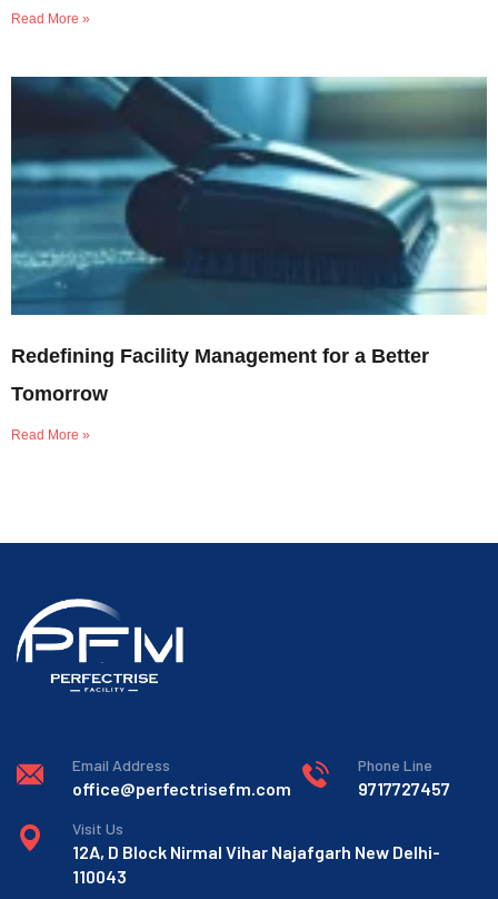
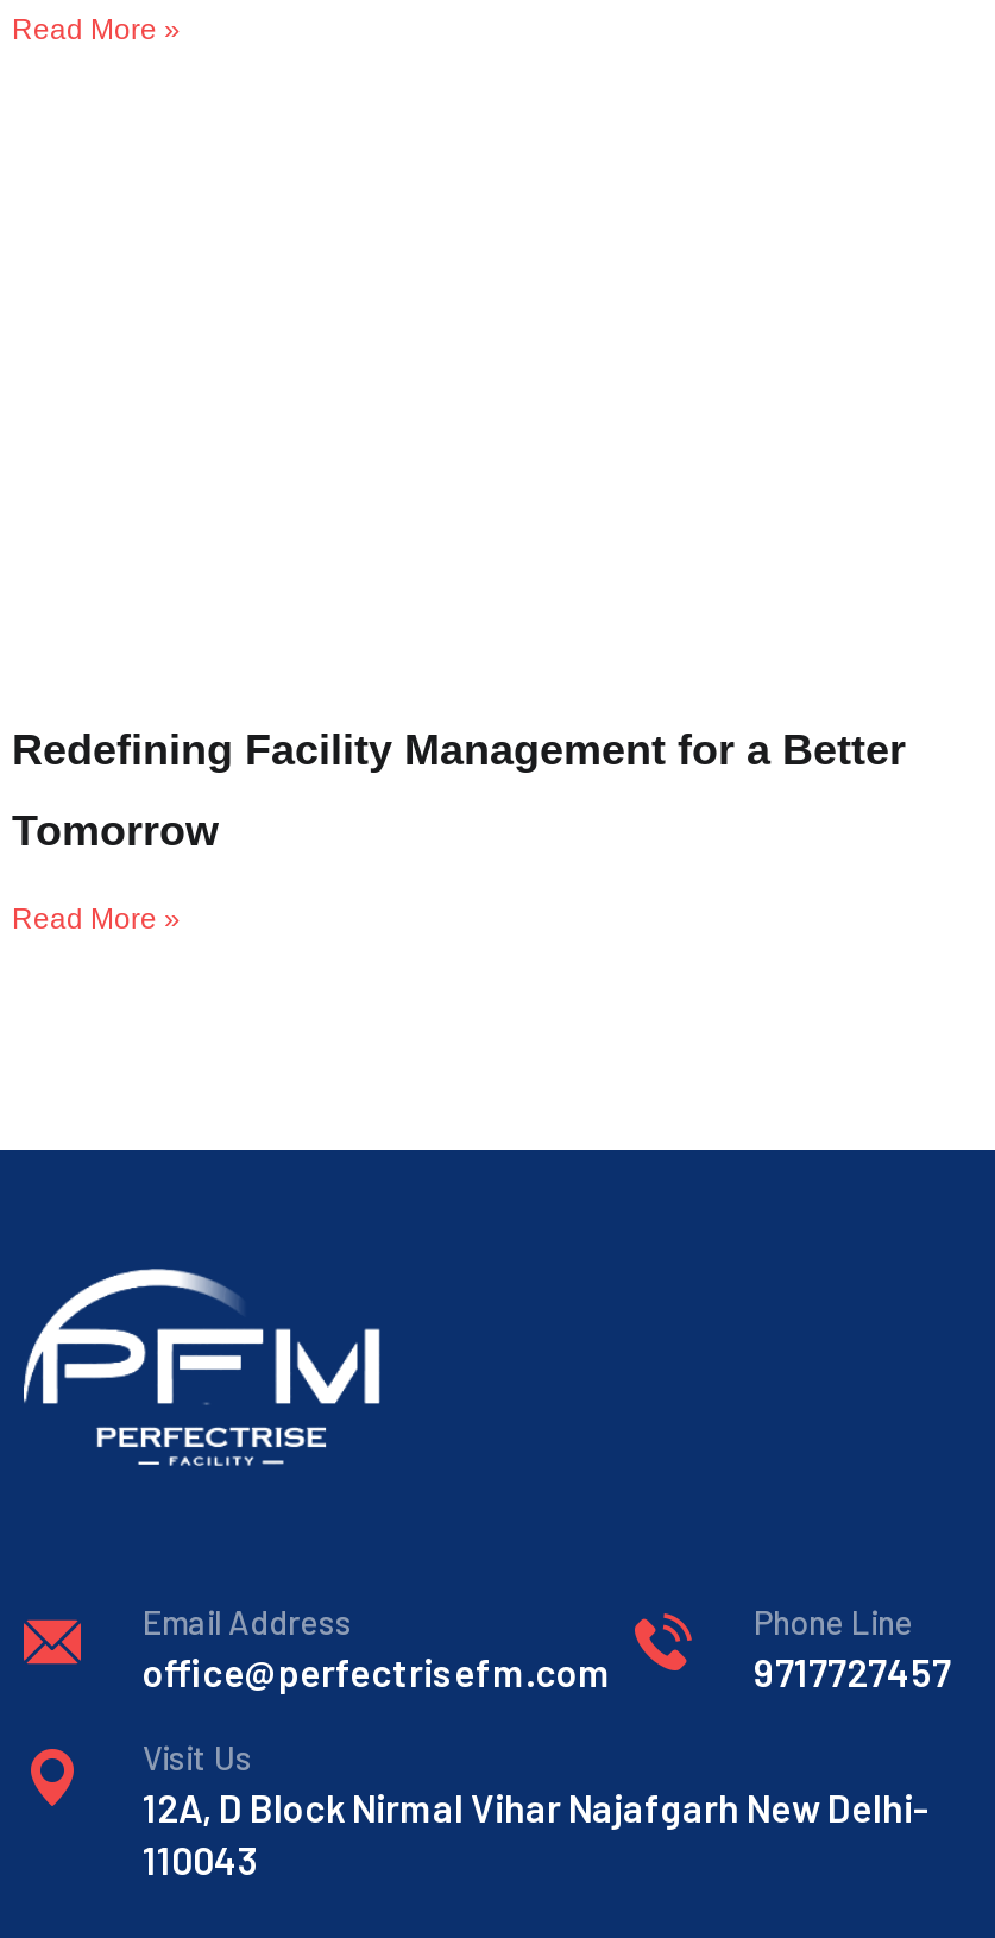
[10,76,488,316] [image] -> none

